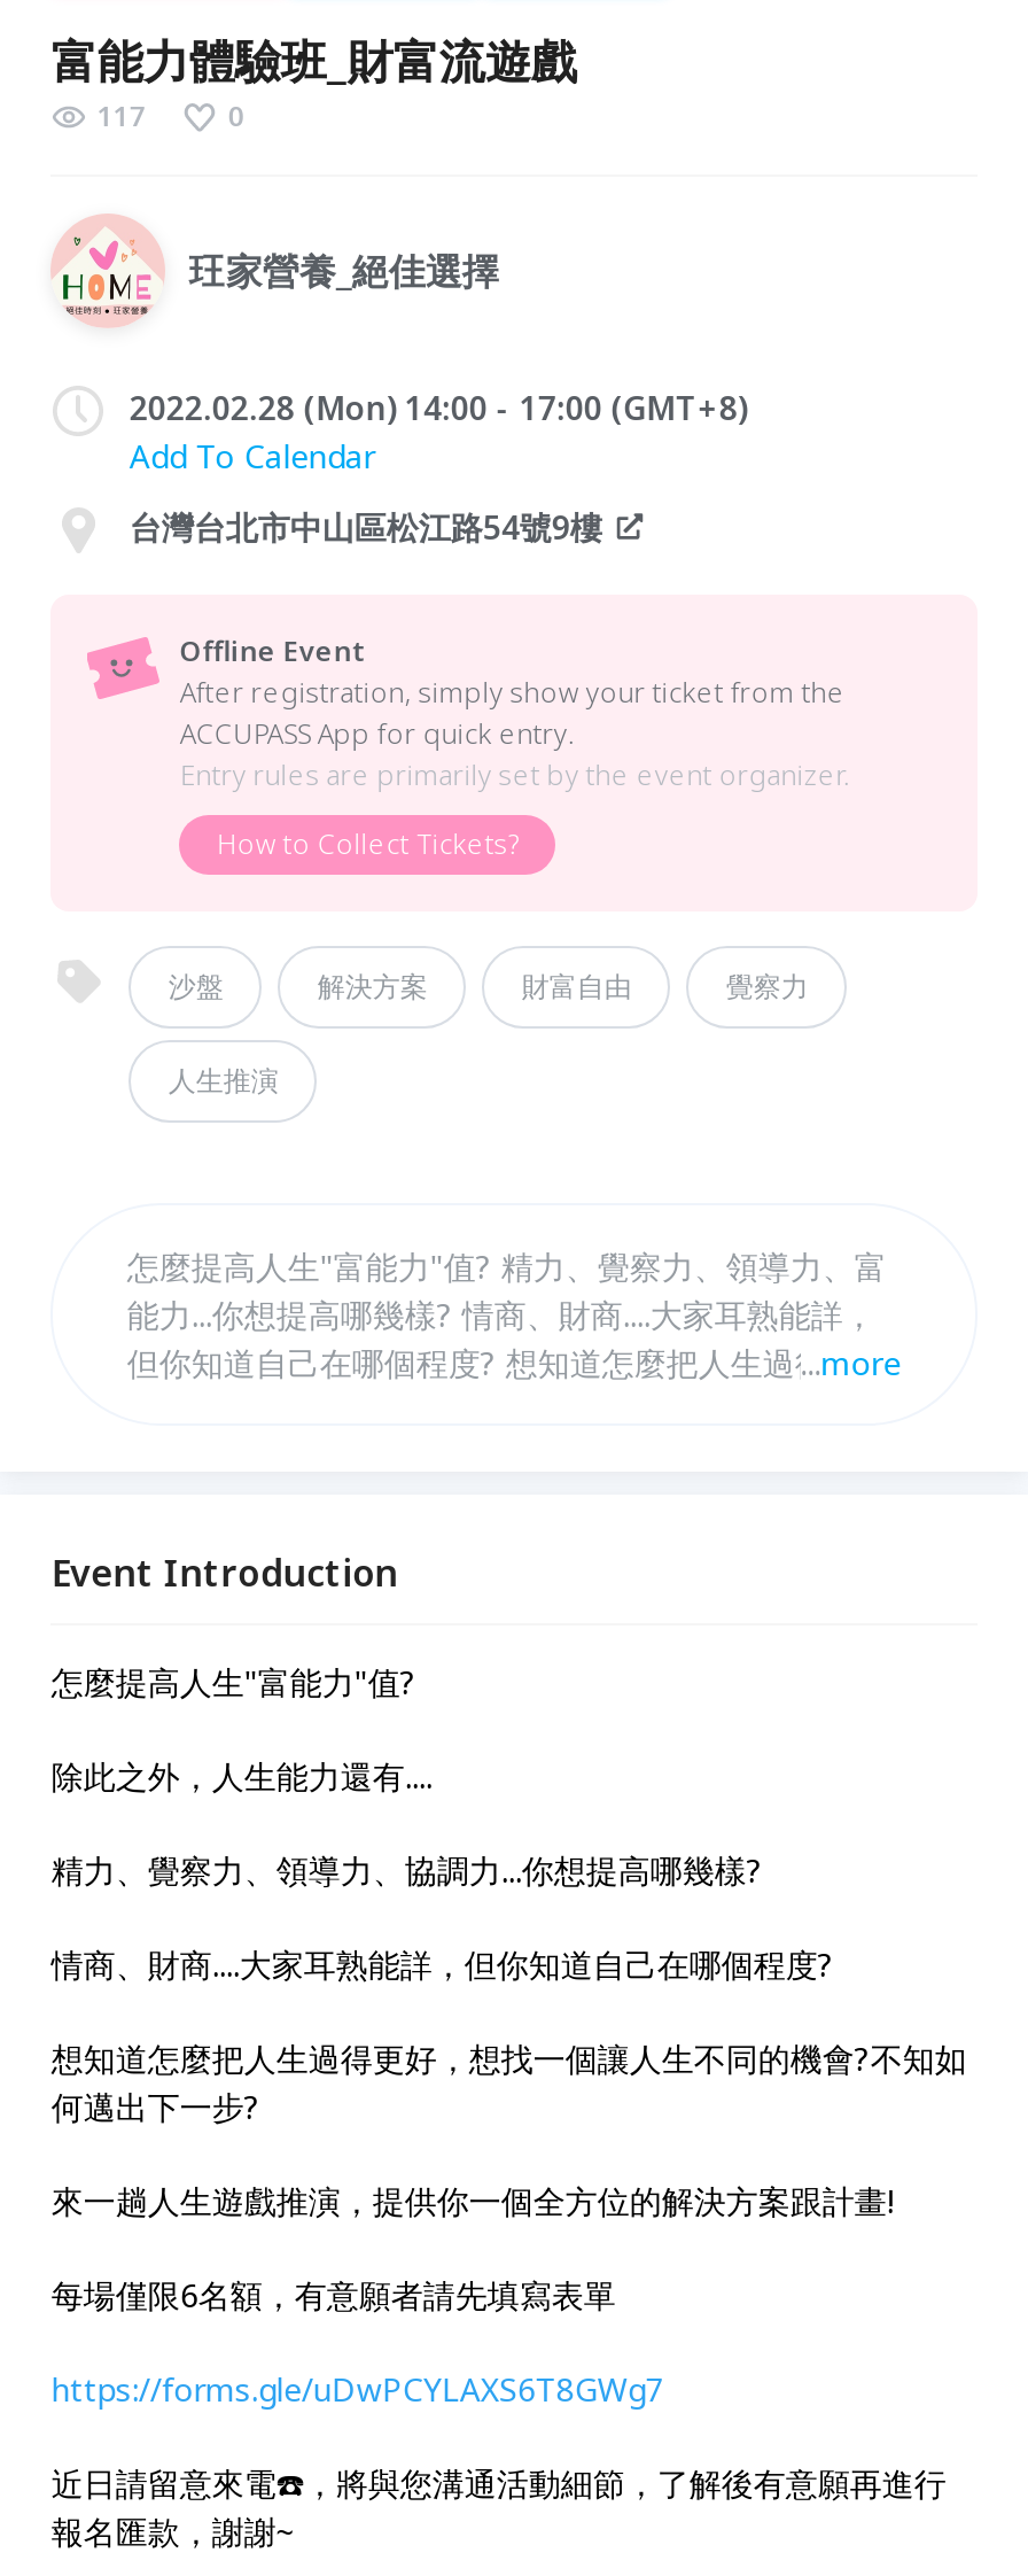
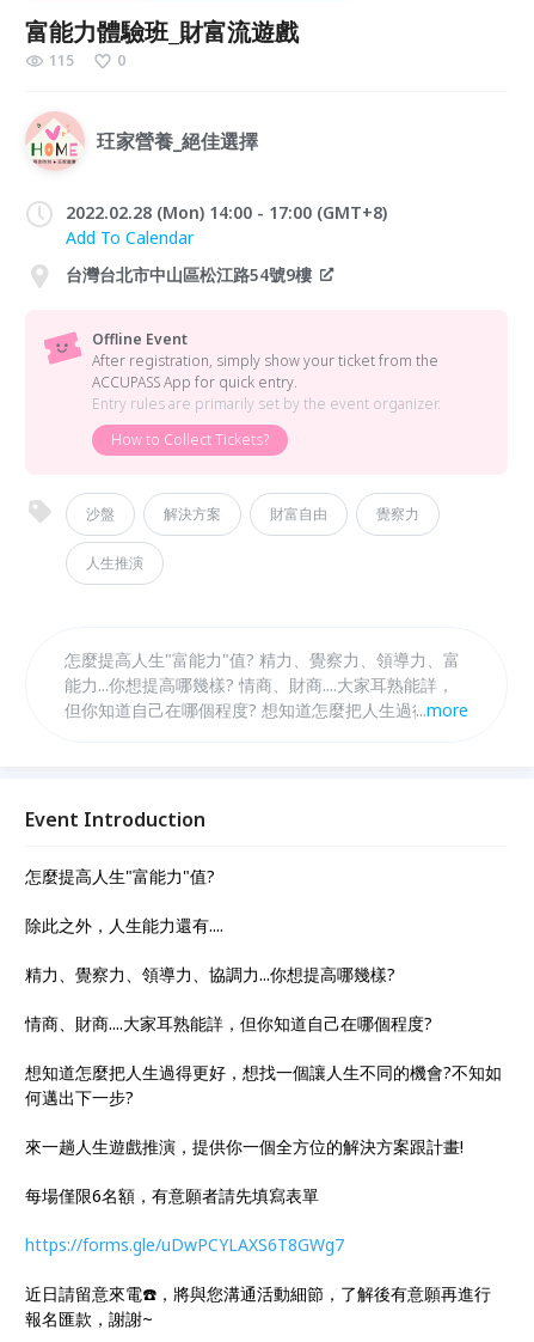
[97,96,145,135] 117 -> [49,50,75,70] 115

